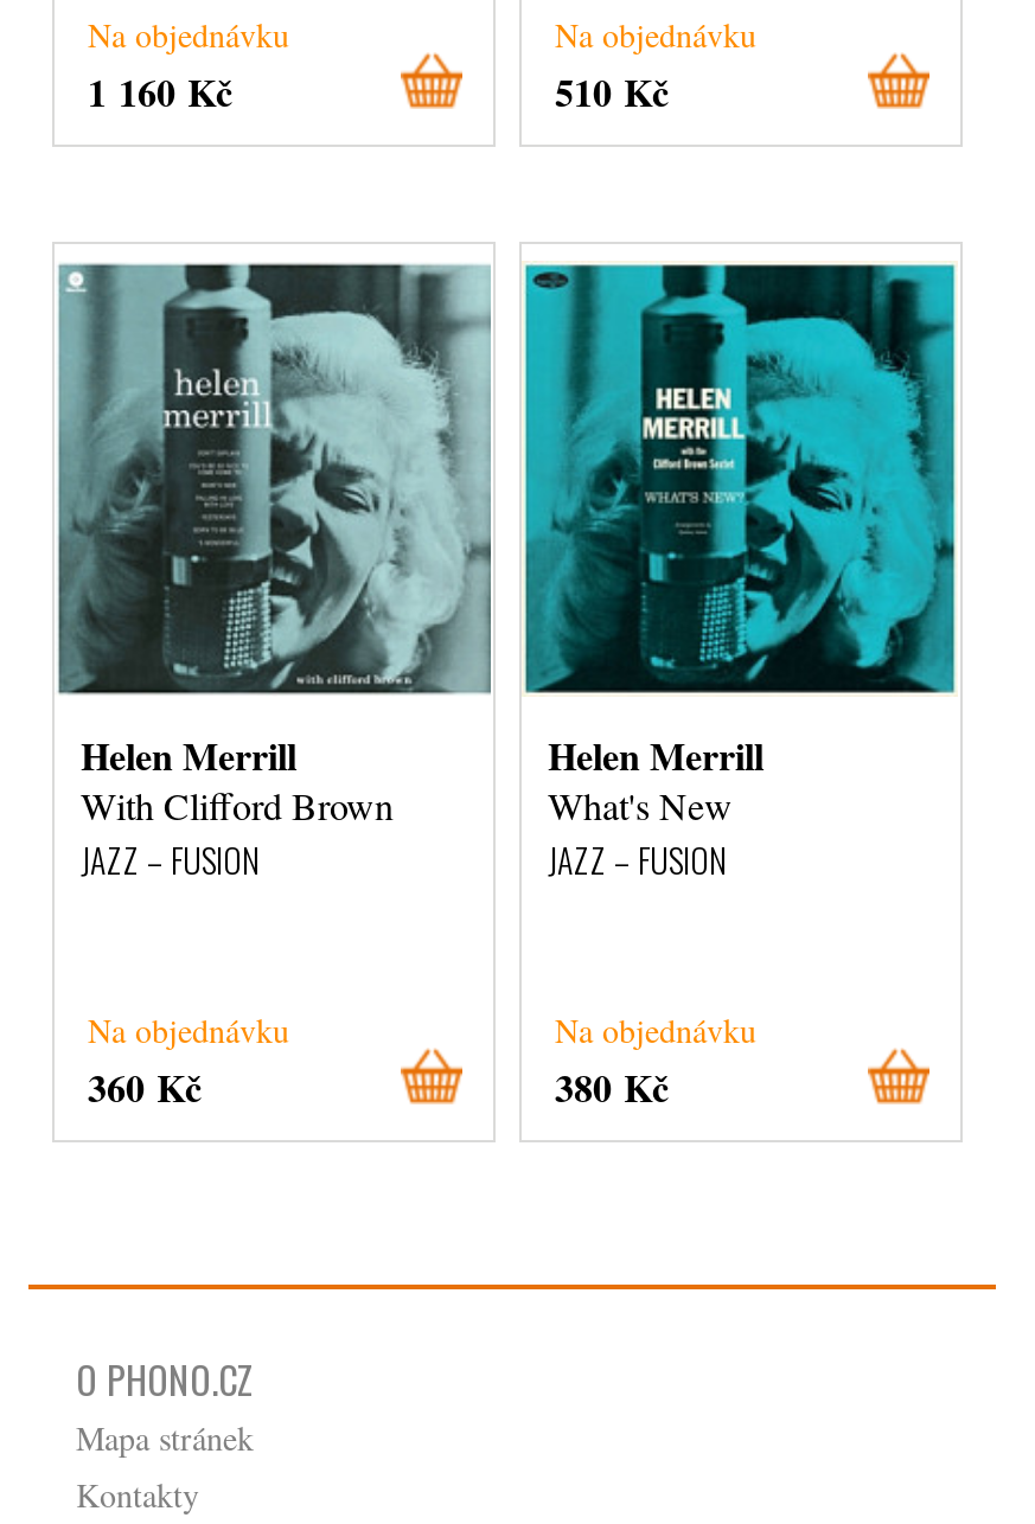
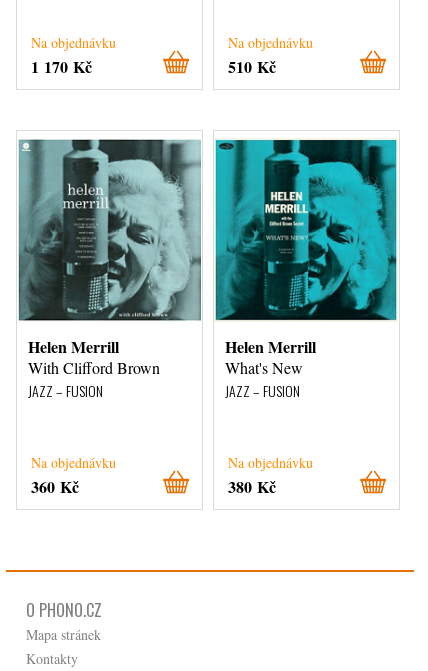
[88,64,232,119] 1 160 Kč -> [31,55,92,78] 1 170 Kč

